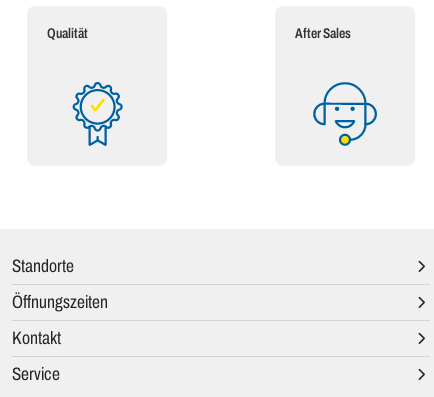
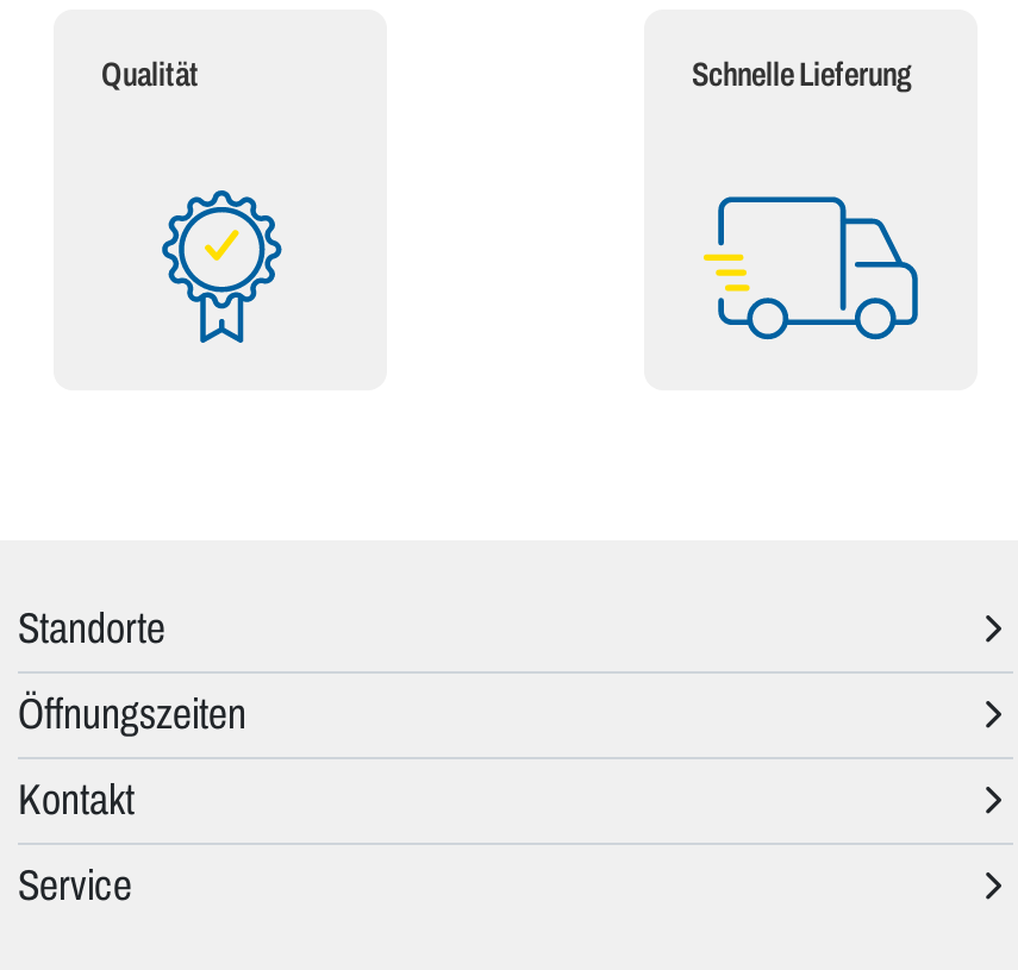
[295,26,351,41] After Sales -> [692,58,911,94] Schnelle Lieferung
[300,81,390,147] [image] -> [701,190,920,343] [image]

